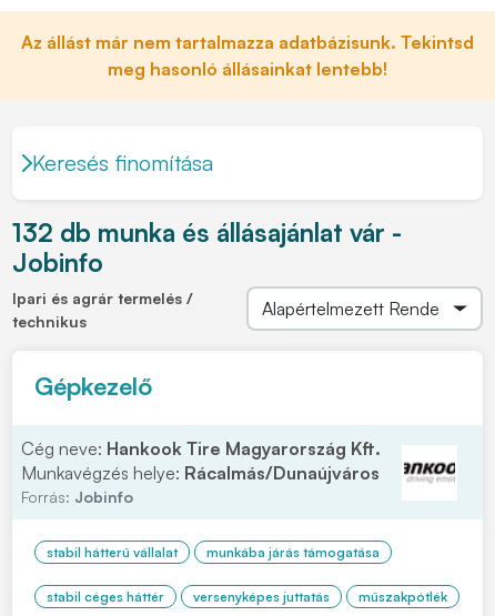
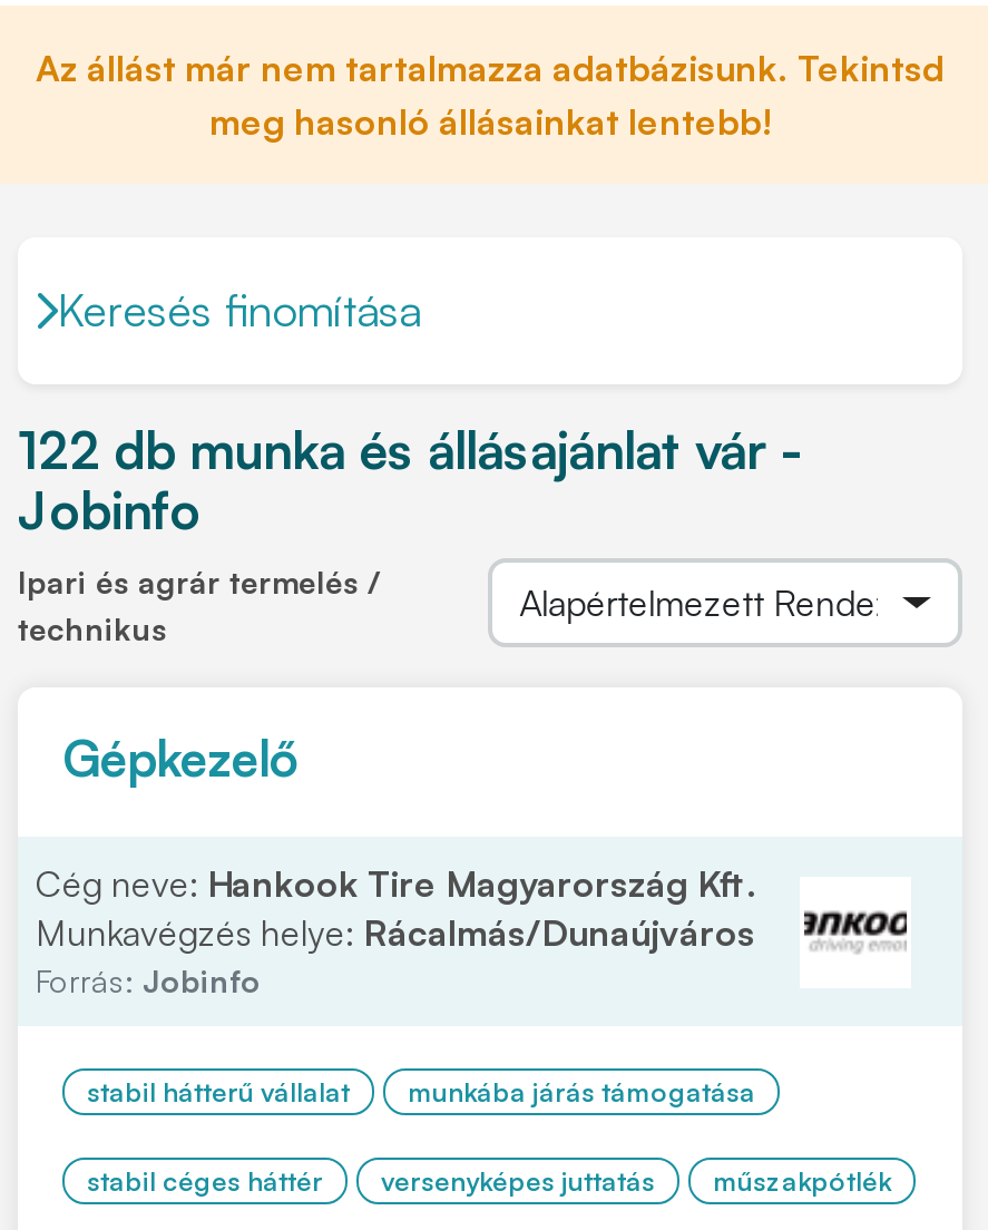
[12,216,402,249] 132 db munka és állásajánlat vár - -> [18,418,800,482] 122 db munka és állásajánlat vár -

